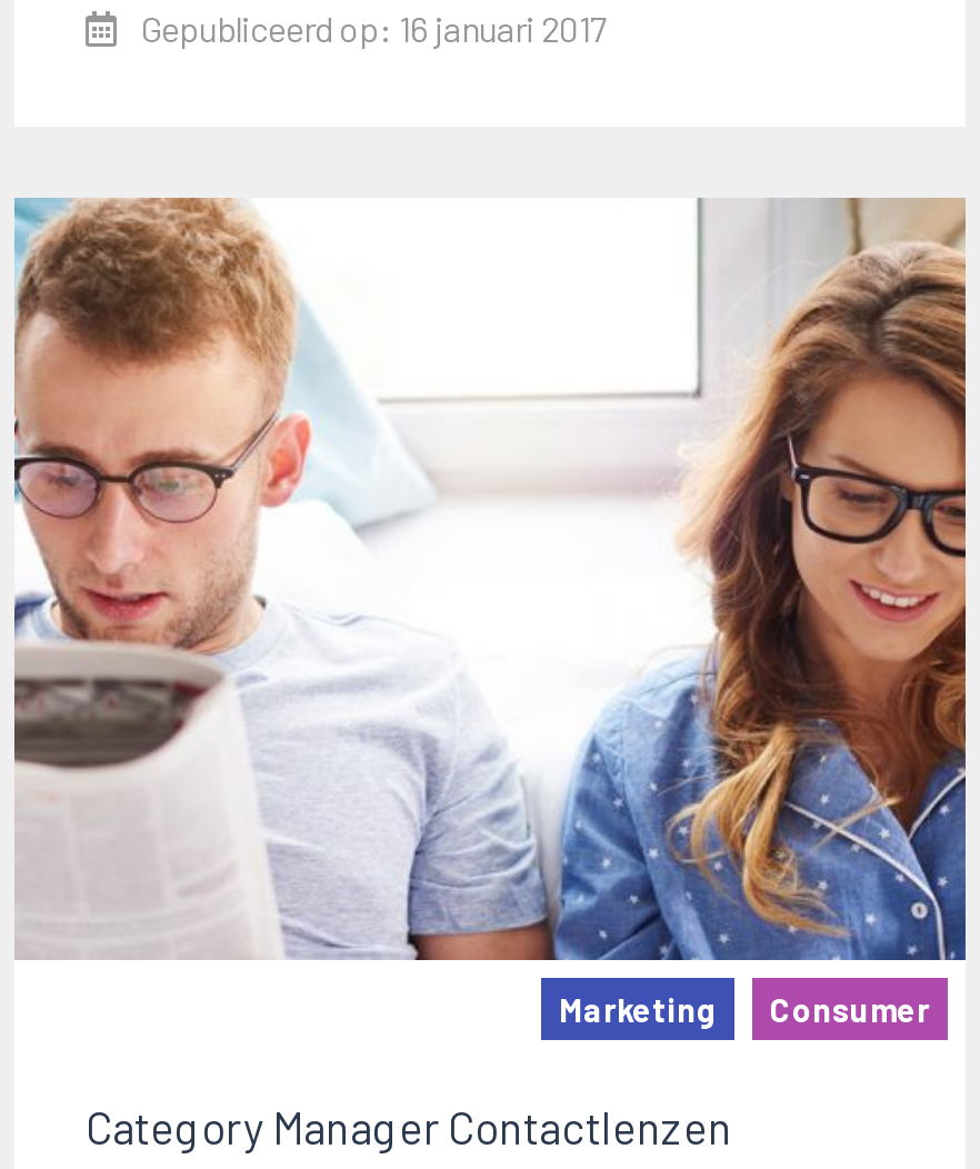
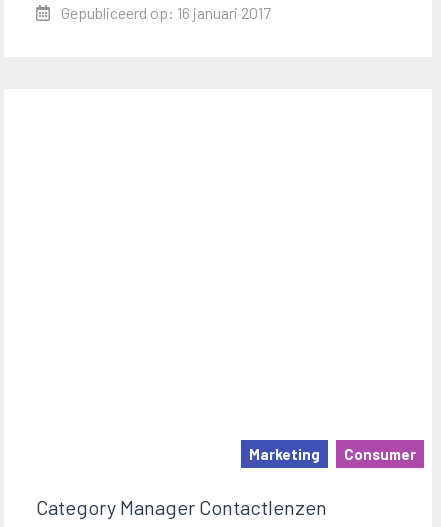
[12,196,968,962] [image] -> none

